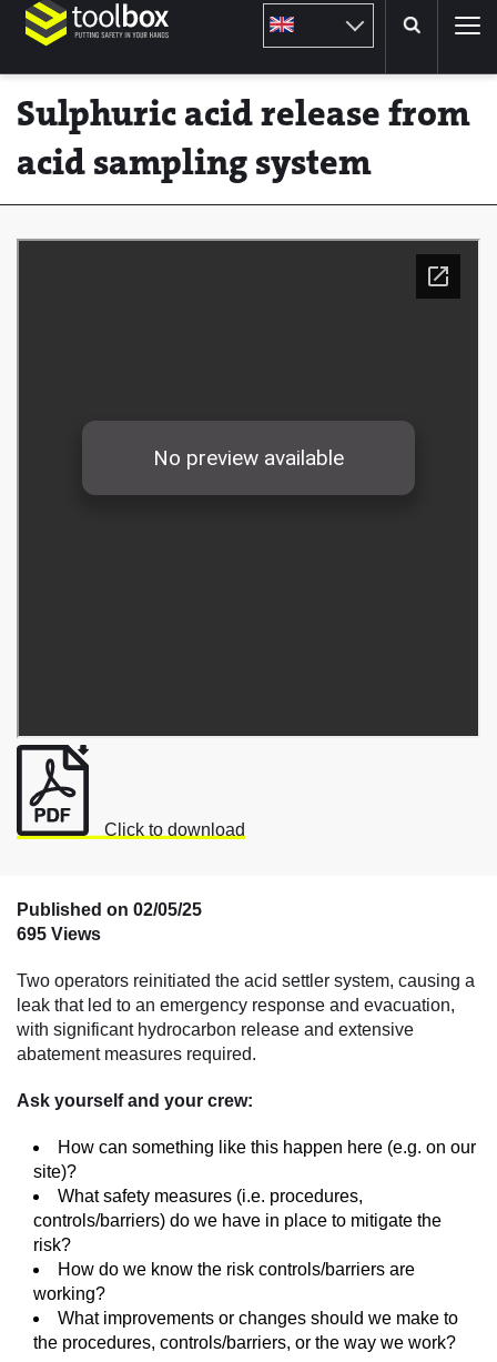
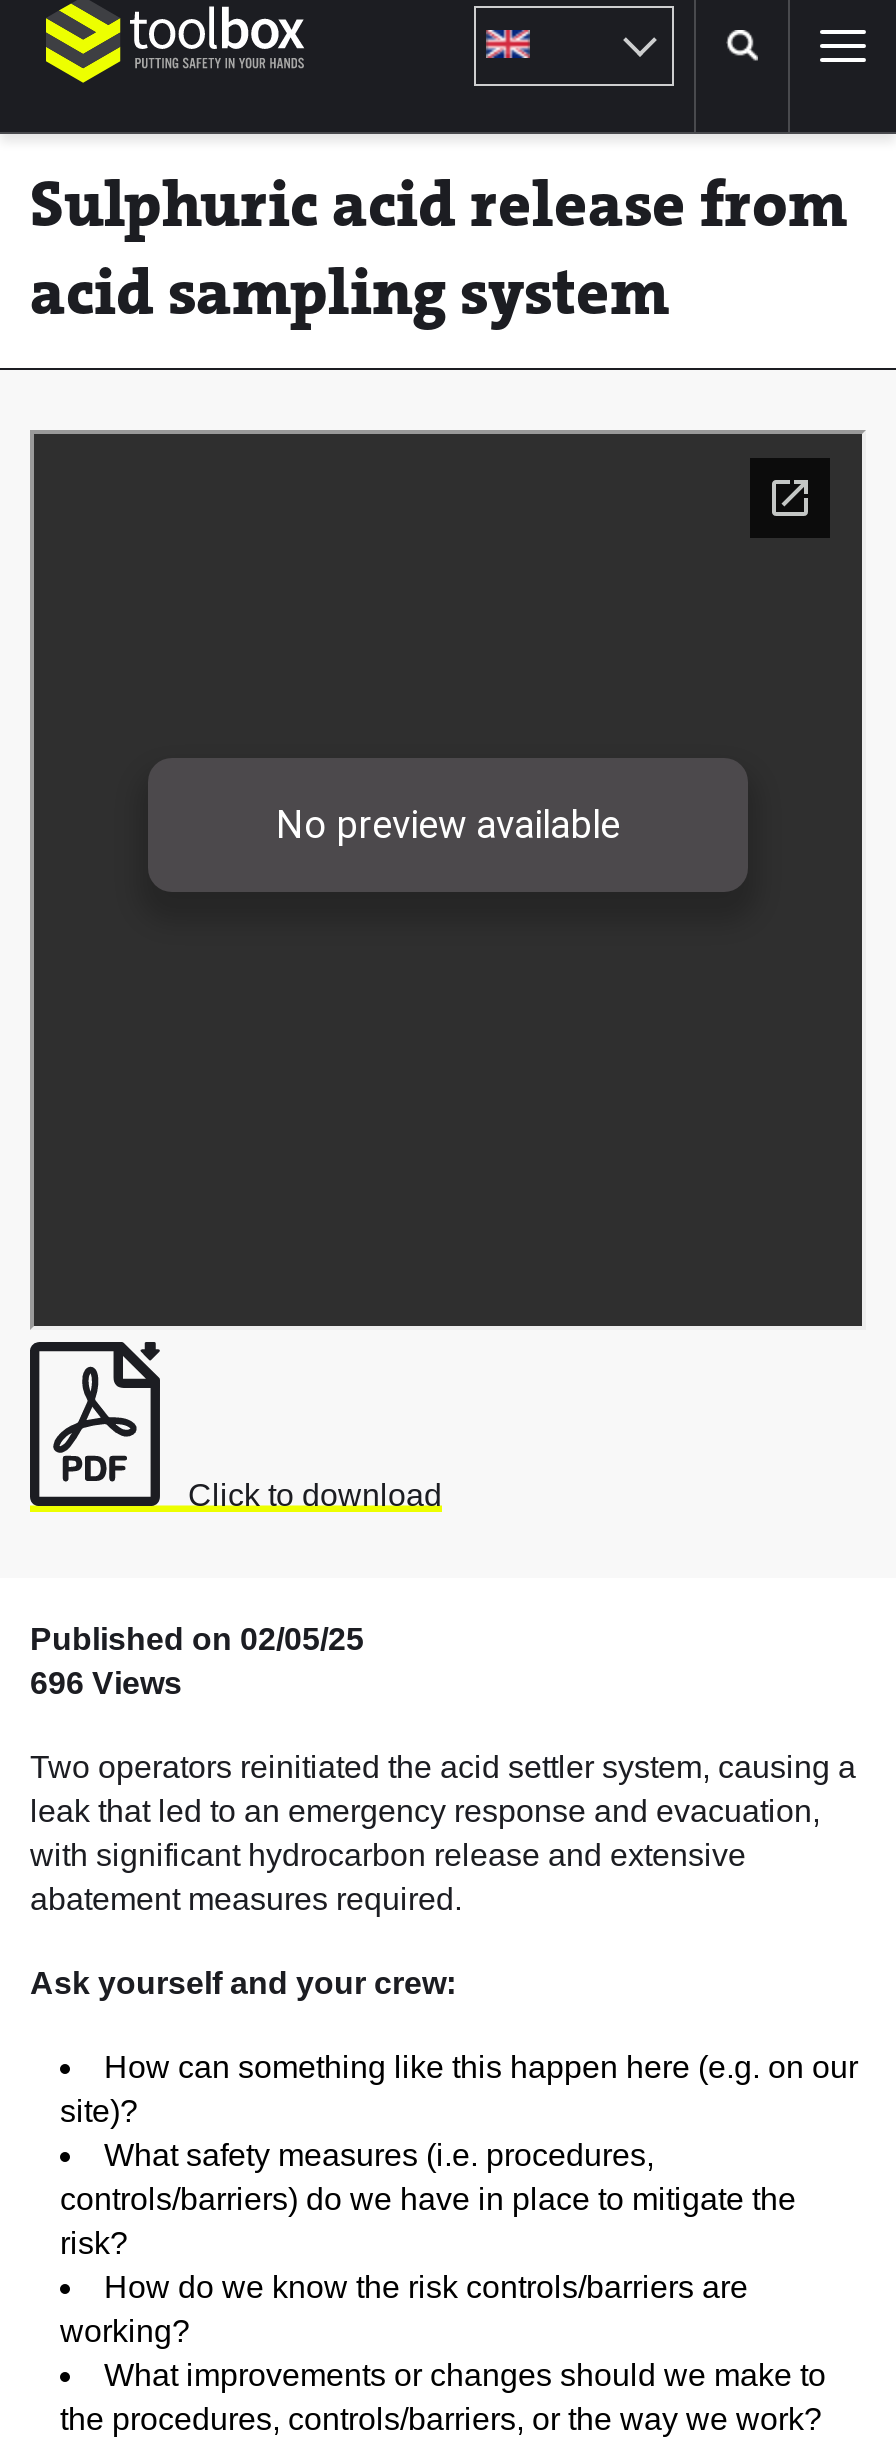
[17,925,101,944] 695 Views -> [30,1666,182,1700] 696 Views

